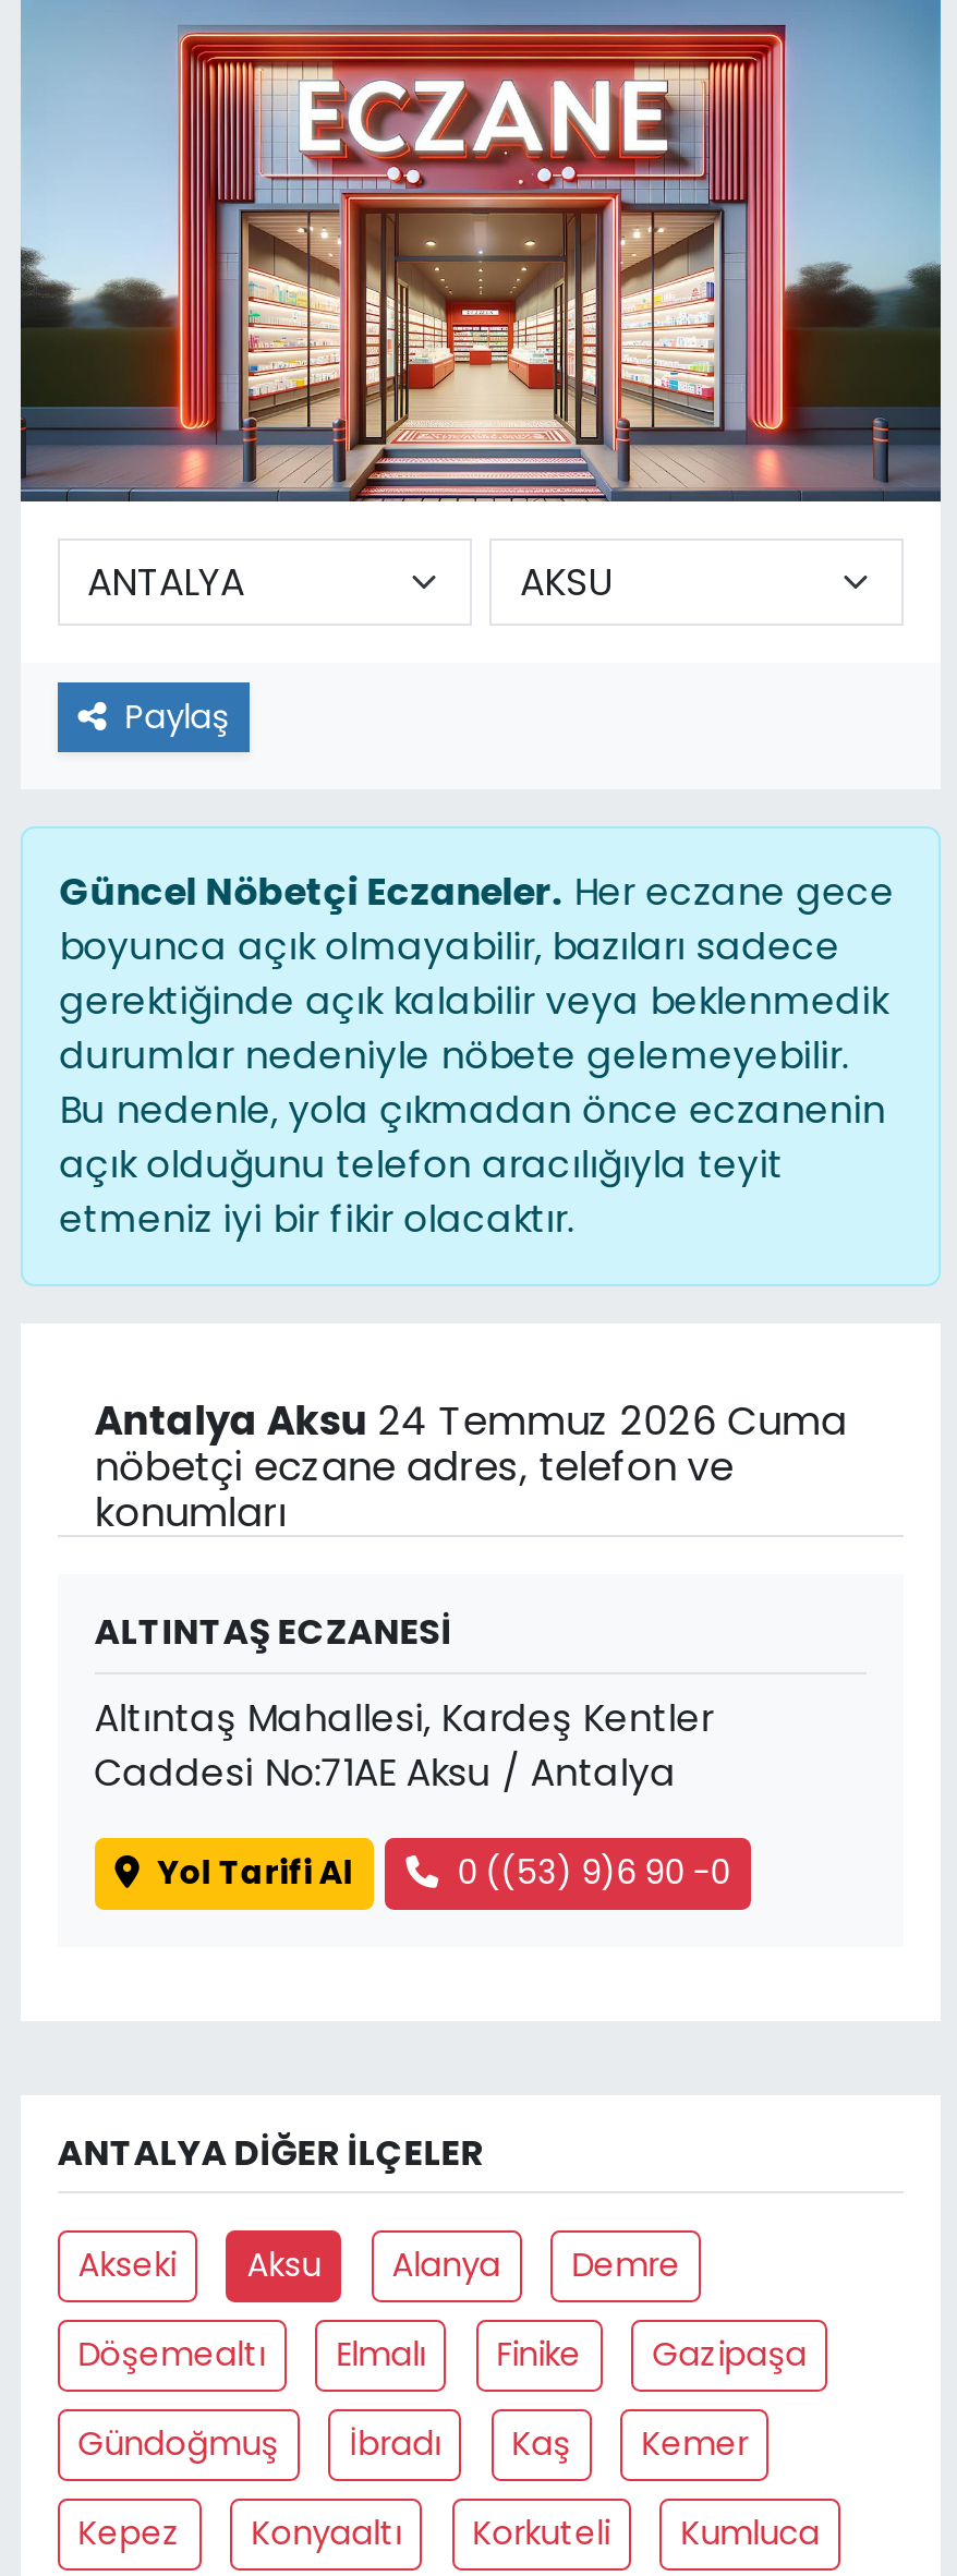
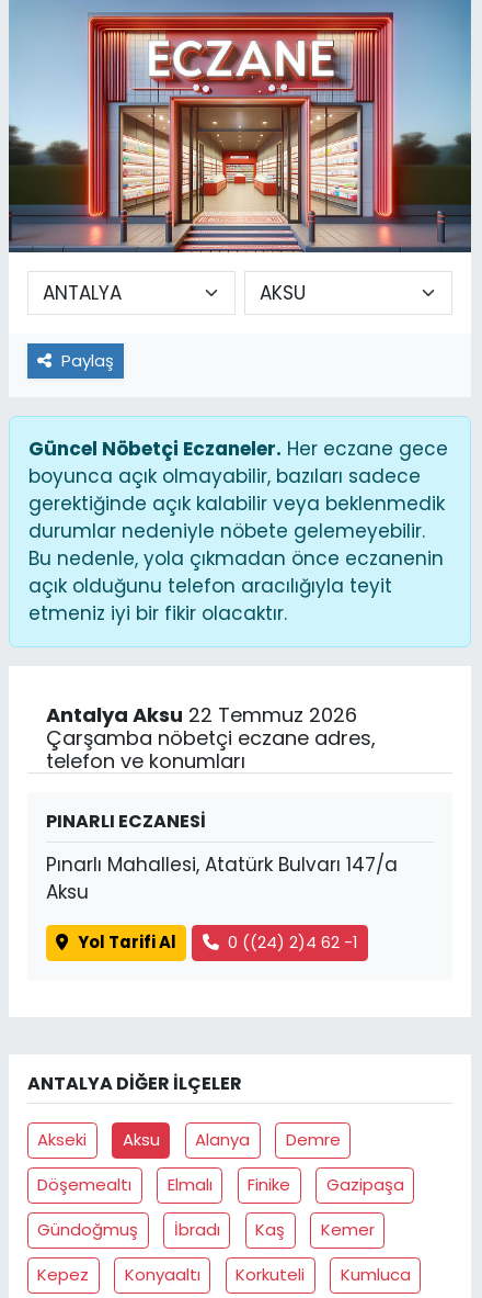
[94,1394,846,1540] Antalya Aksu 24 Temmuz 2026 Cuma | nöbetçi eczane adres, telefon ve | konumları -> [46,701,376,775] Antalya Aksu 22 Temmuz 2026 | Çarşamba nöbetçi eczane adres, | telefon ve konumları
[94,1607,452,1657] ALTINTAŞ ECZANESİ -> [46,809,206,834] PINARLI ECZANESİ
[94,1692,713,1799] Altıntaş Mahallesi, Kardeş Kentler | Caddesi No:71AE Aksu / Antalya -> [46,852,397,905] Pınarlı Mahallesi, Atatürk Bulvarı 147/a | Aksu
[457,1850,730,1896] 0 ((53) 9)6 90 -0 -> [228,931,357,954] 0 ((24) 2)4 62 -1

